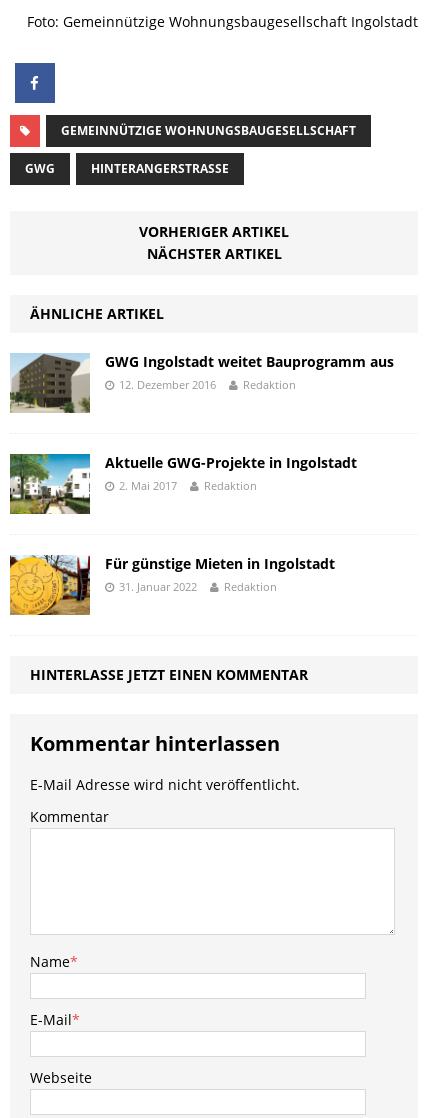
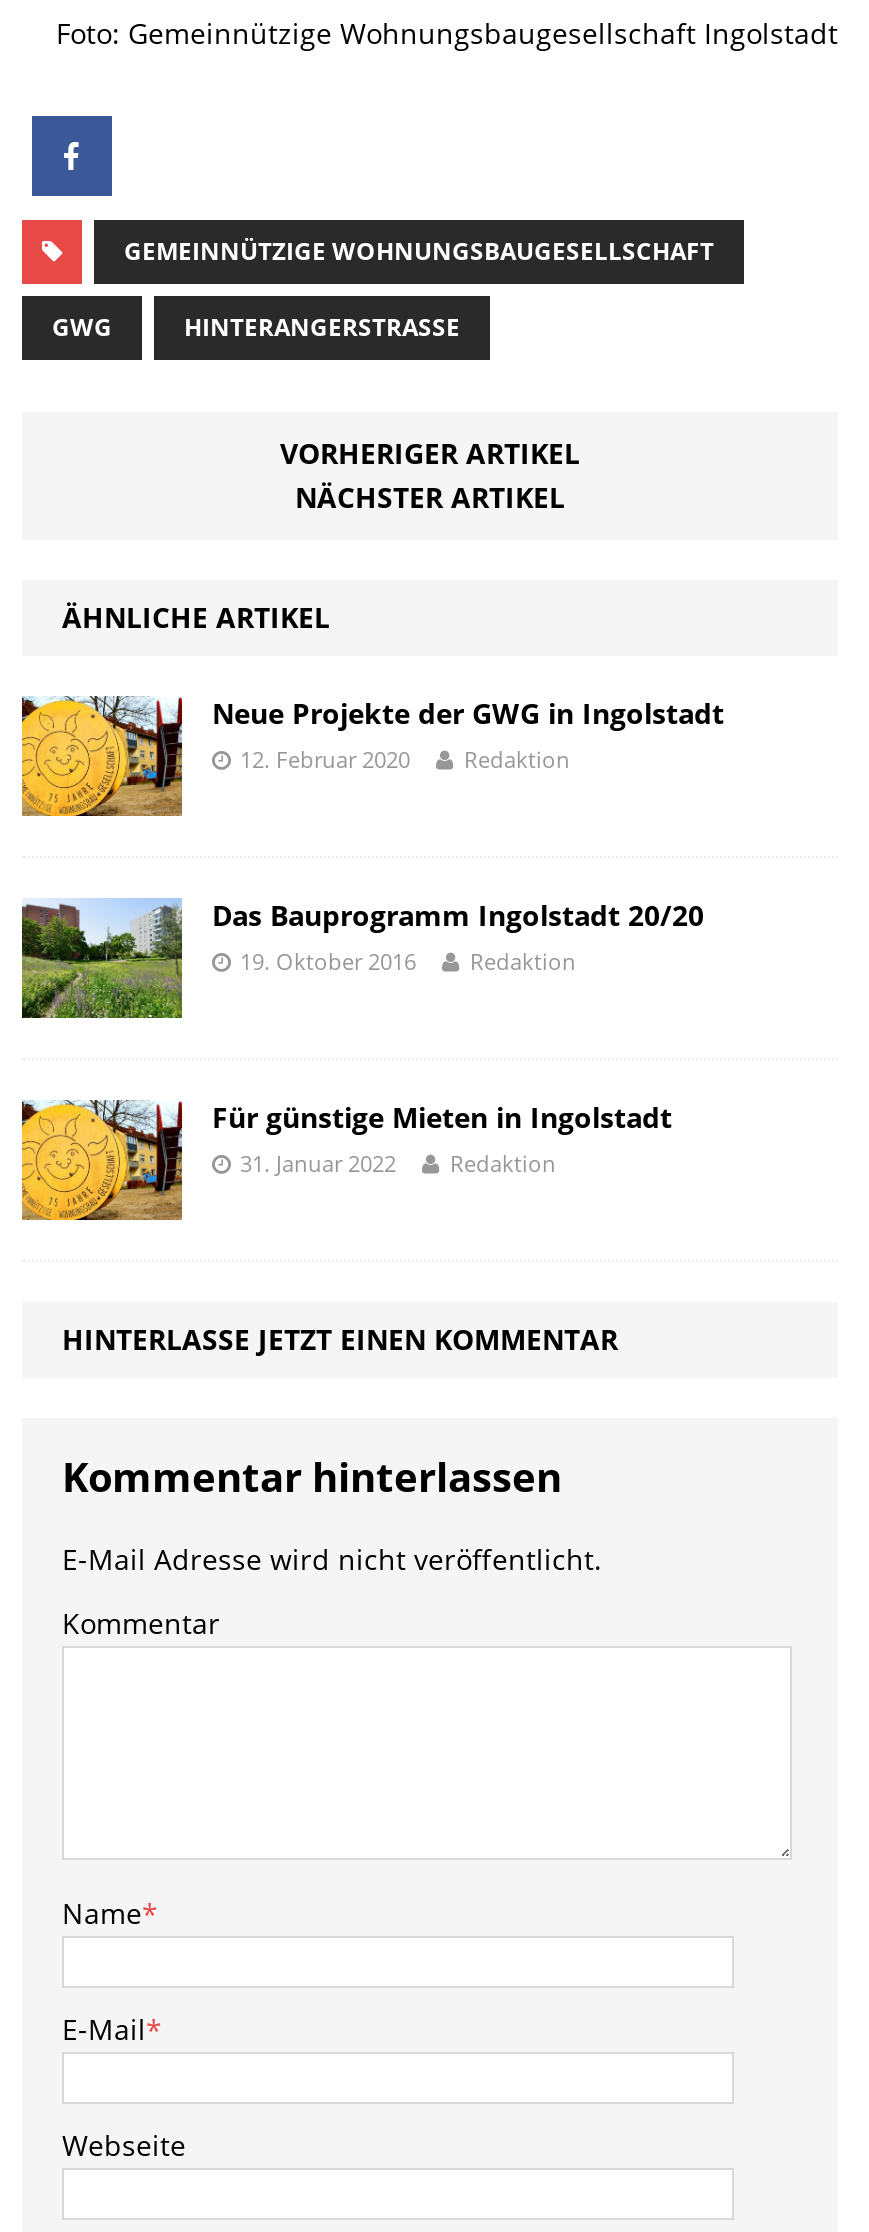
[9,352,394,414] [image] | GWG Ingolstadt weitet Bauprogramm aus | 12. Dezember 2016 -> [20,694,724,818] [image] | Neue Projekte der GWG in Ingolstadt | 12. Februar 2020
[9,453,357,514] [image] | Aktuelle GWG-Projekte in Ingolstadt | 2. Mai 2017 -> [20,896,704,1020] [image] | Das Bauprogramm Ingolstadt 20/20 | 19. Oktober 2016

